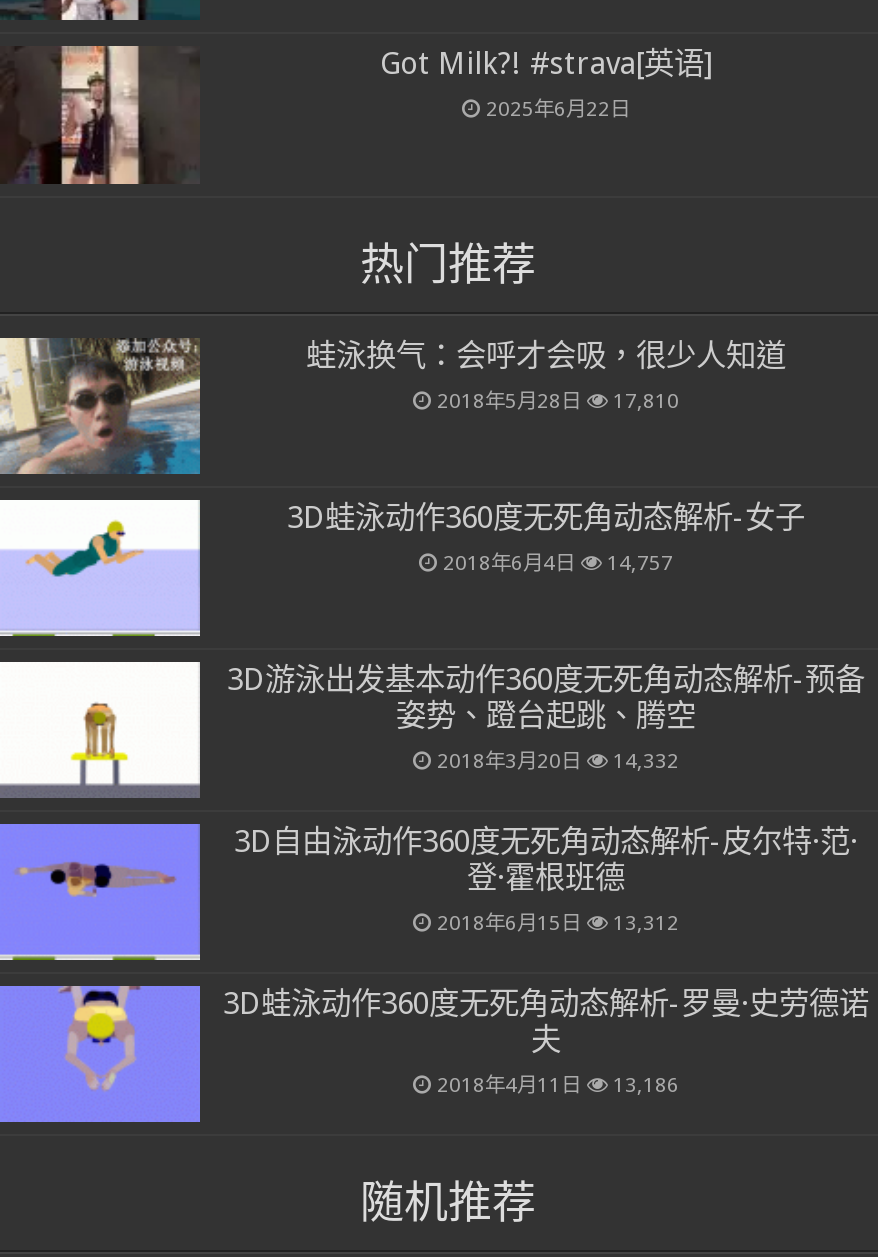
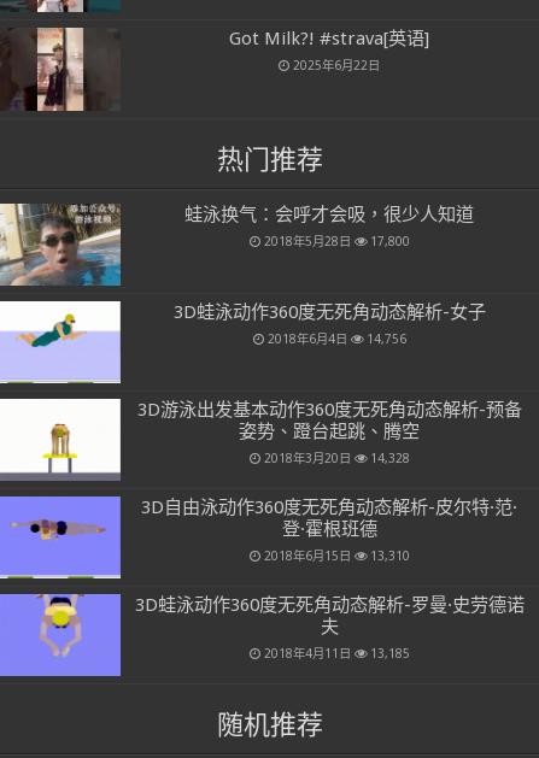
[437,387,679,411] 2018年5月28日 17,810 -> [263,233,409,248] 2018年5月28日 17,800
[443,549,673,573] 2018年6月4日 14,757 -> [267,331,406,345] 2018年6月4日 14,756
[437,748,679,772] 2018年3月20日 14,332 -> [263,451,409,465] 2018年3月20日 14,328
[437,910,679,934] 2018年6月15日 13,312 -> [263,548,409,563] 2018年6月15日 13,310
[437,1072,679,1096] 2018年4月11日 13,186 -> [263,646,409,661] 2018年4月11日 13,185

